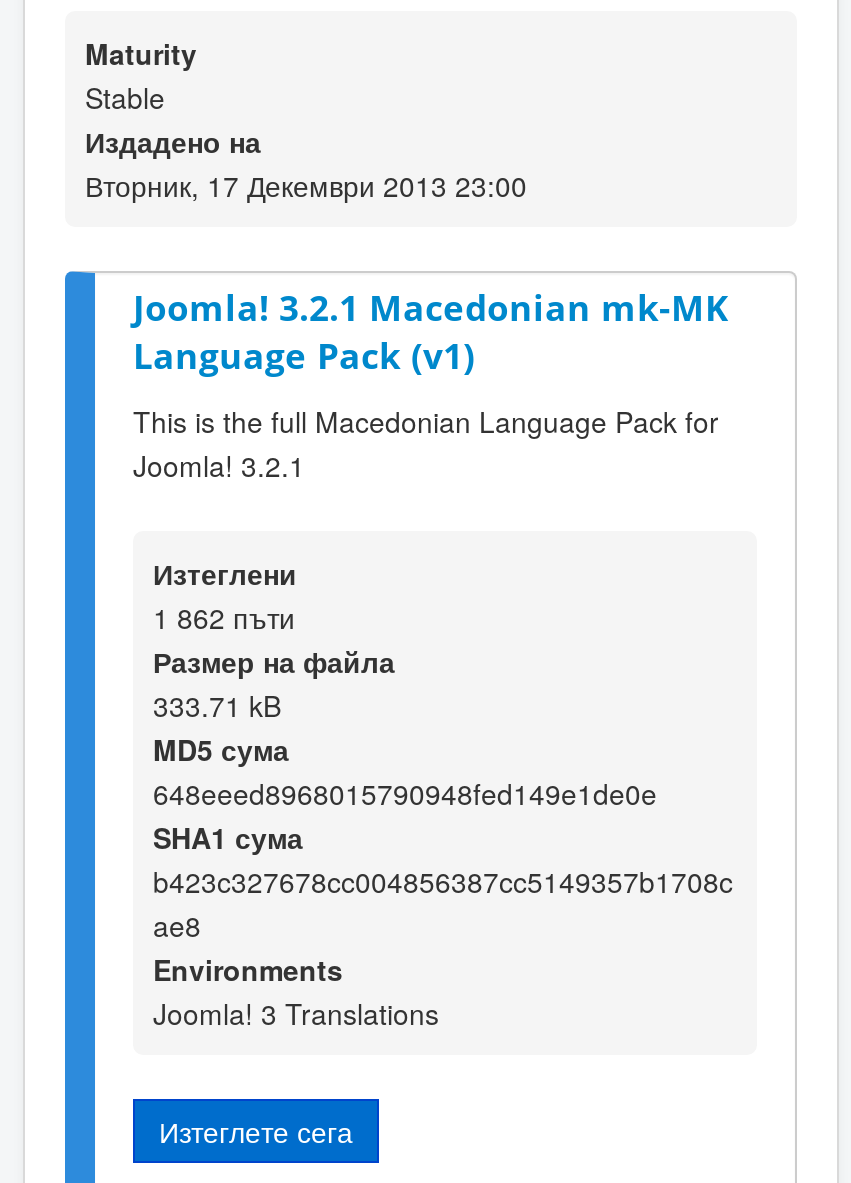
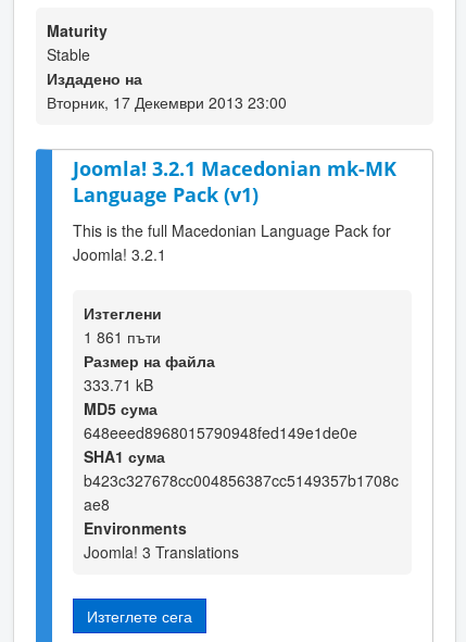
[153,597,295,637] 1 862 пъти -> [84,326,161,348] 1 861 пъти

